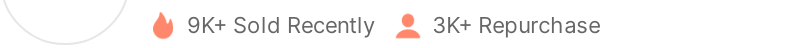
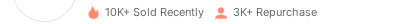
[187,11,375,39] 9K+ Sold Recently -> [105,5,204,19] 10K+ Sold Recently

